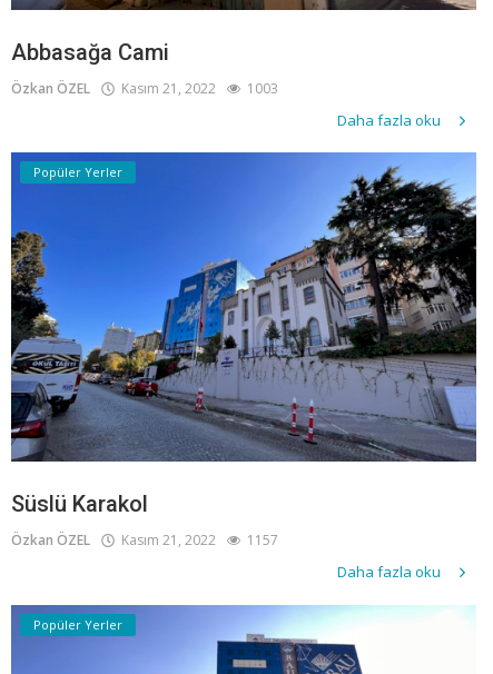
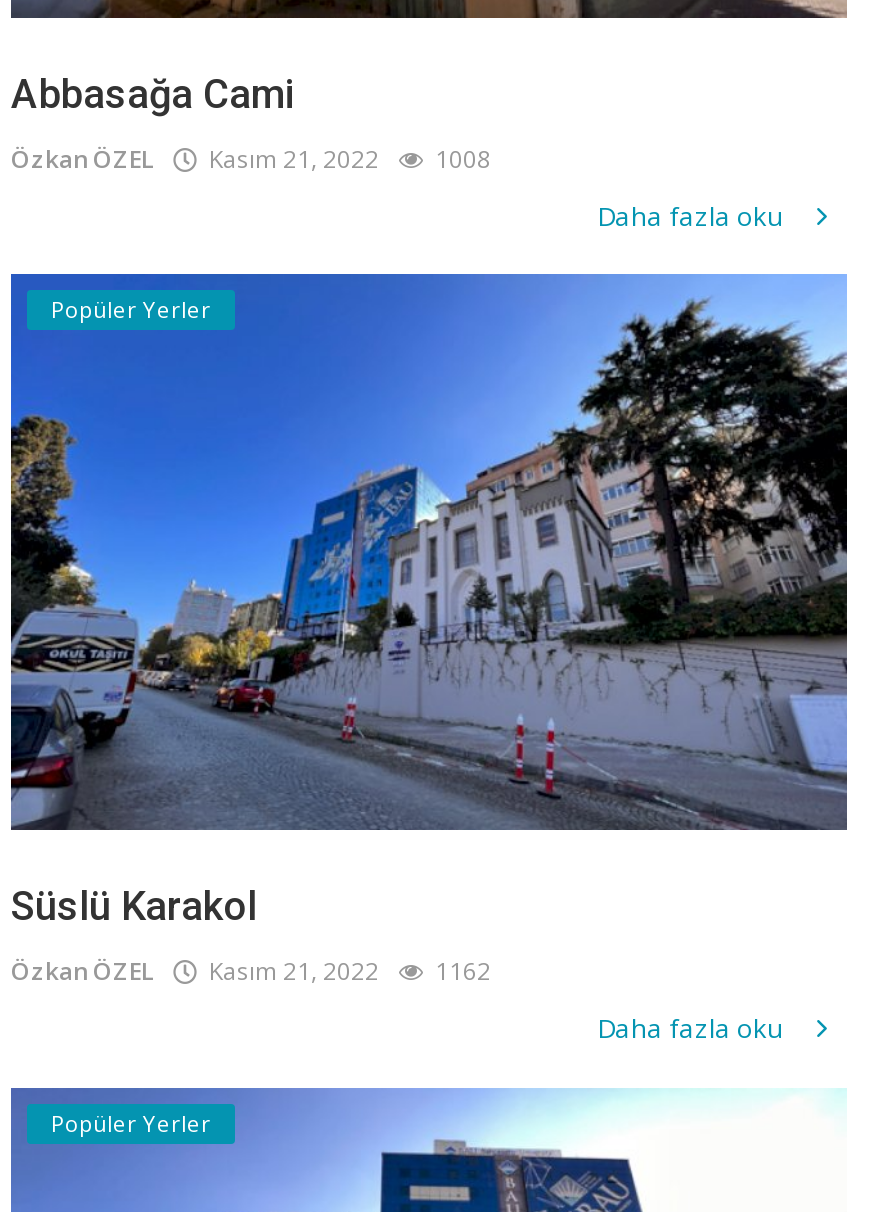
[11,79,278,98] Özkan ÖZEL Kasım 21, 2022 1003 -> [11,143,491,177] Özkan ÖZEL Kasım 21, 2022 1008
[11,531,278,550] Özkan ÖZEL Kasım 21, 2022 1157 -> [11,955,491,989] Özkan ÖZEL Kasım 21, 2022 1162

